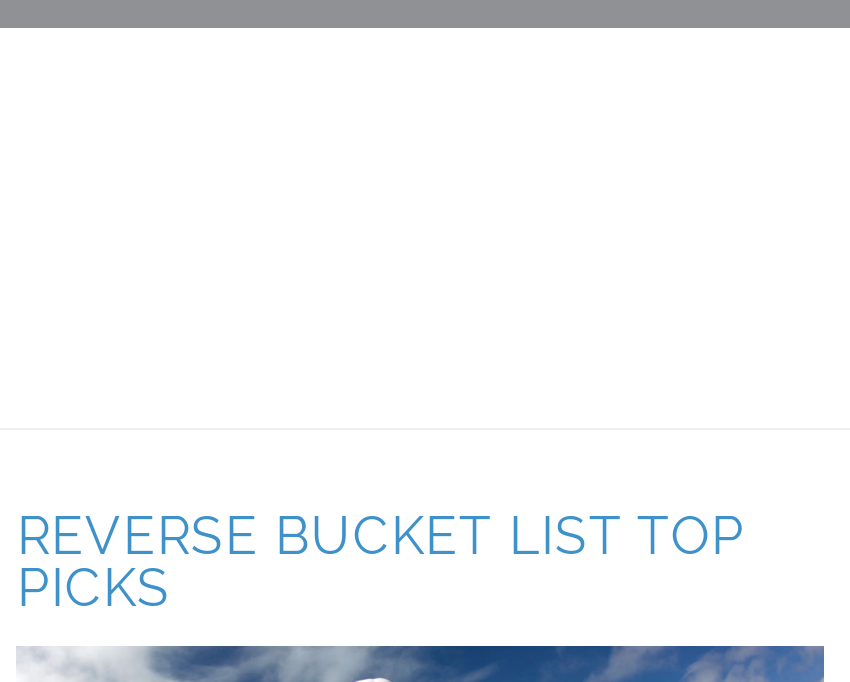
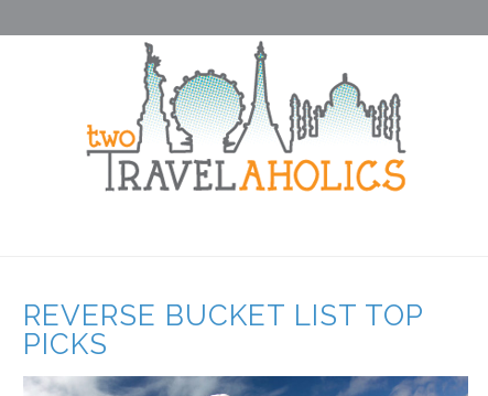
none -> [86,40,406,193] [image]

